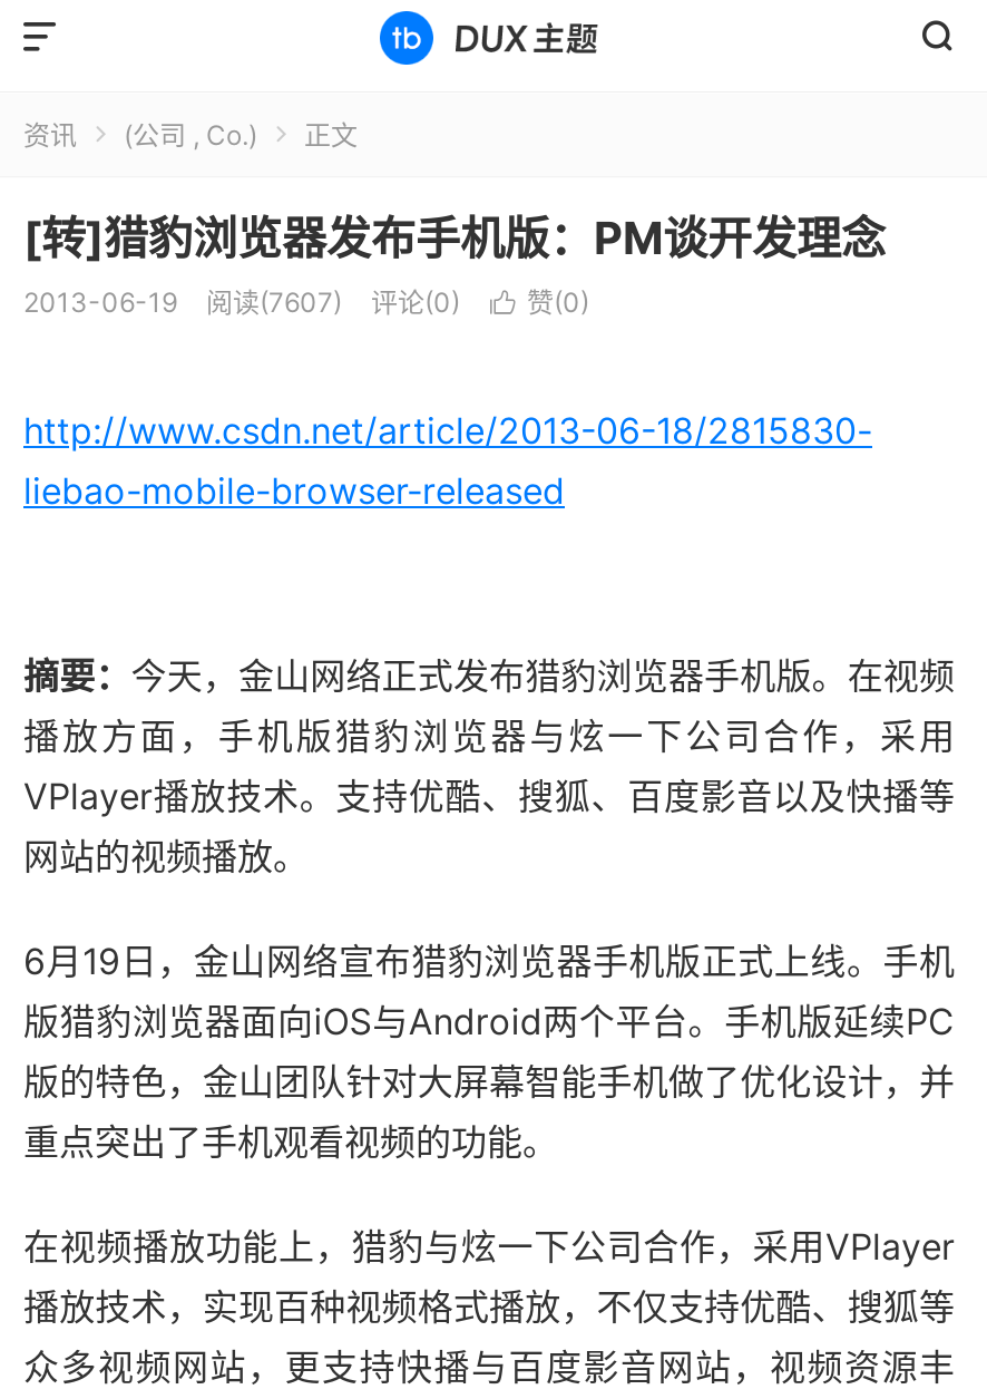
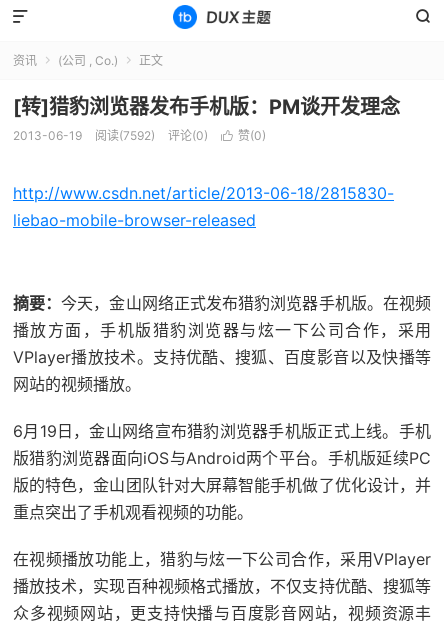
[206,285,342,319] 阅读(7607) -> [95,128,155,143] 阅读(7592)

